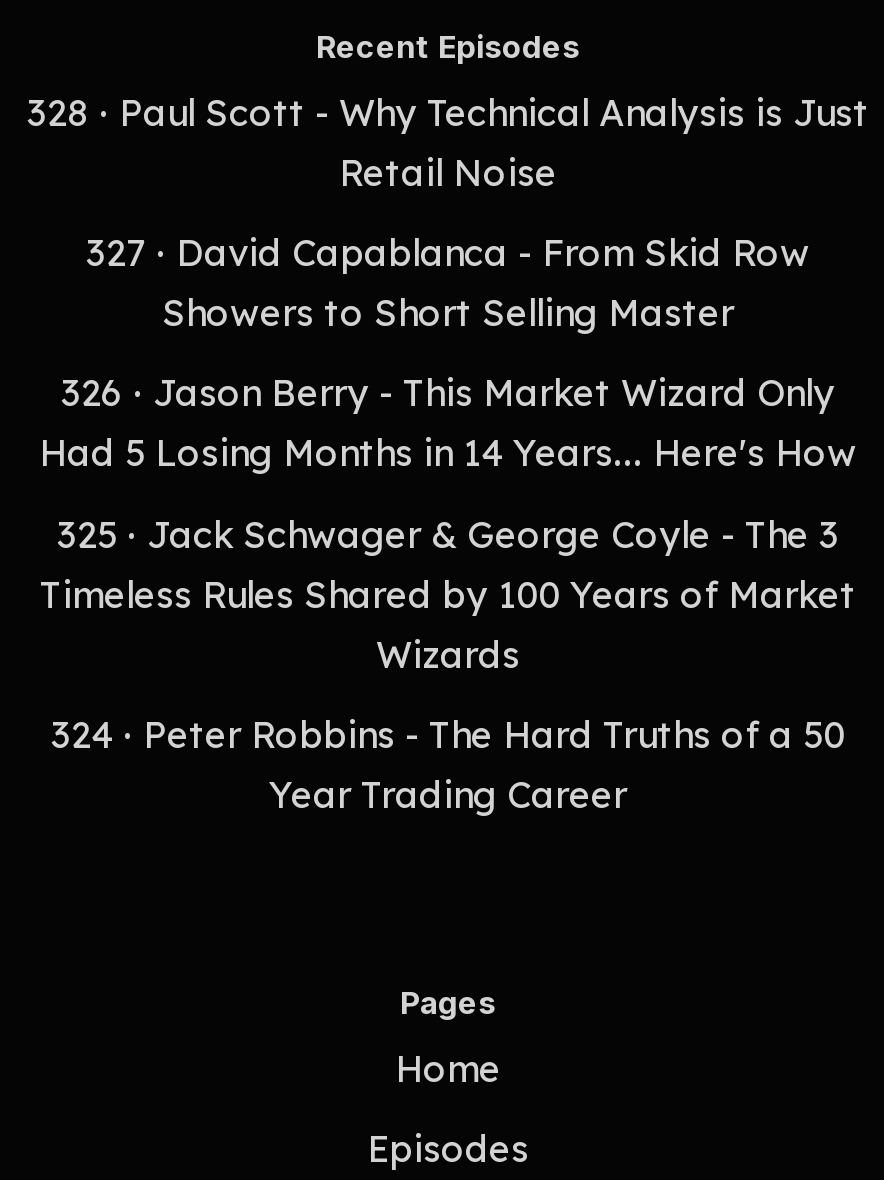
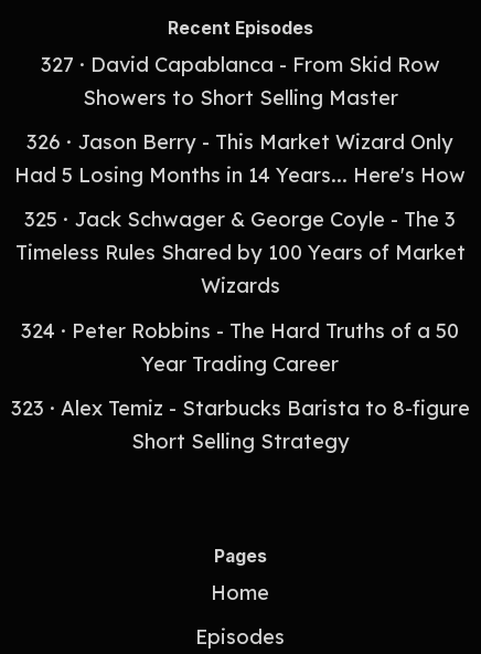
[27,89,869,195] 328 · Paul Scott - Why Technical Analysis is Just | Retail Noise -> none
moved [39,230,857,818] -> [15,52,466,376]: 327 · David Capablanca - From Skid Row | Showers to Short Selling Master | 326 · Jason Berry - This Market Wizard Only | ... | 324 · Peter Robbins - The Hard Truths of a 50 | Year Trading Career
none -> [11,396,470,454] 323 · Alex Temiz - Starbucks Barista to 8-figure | Short Selling Strategy

